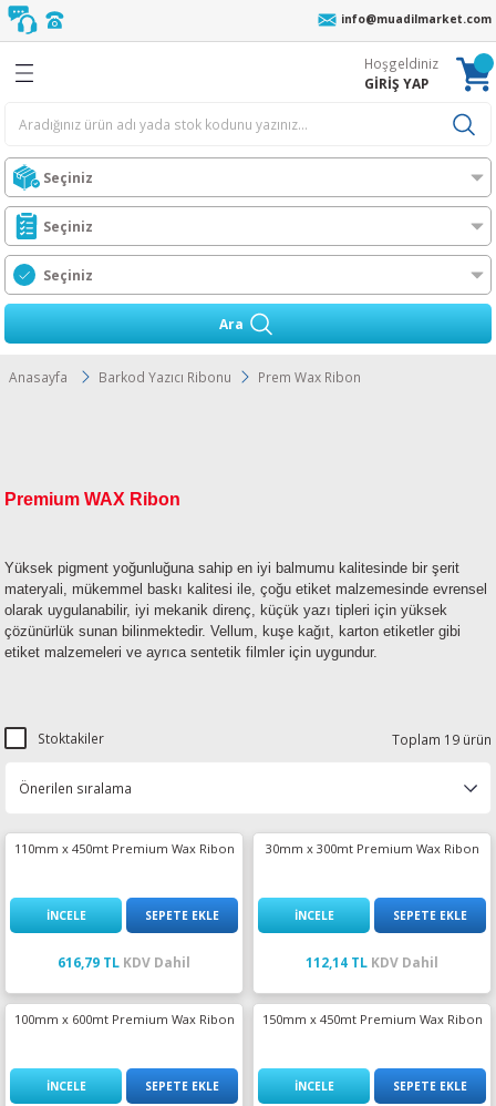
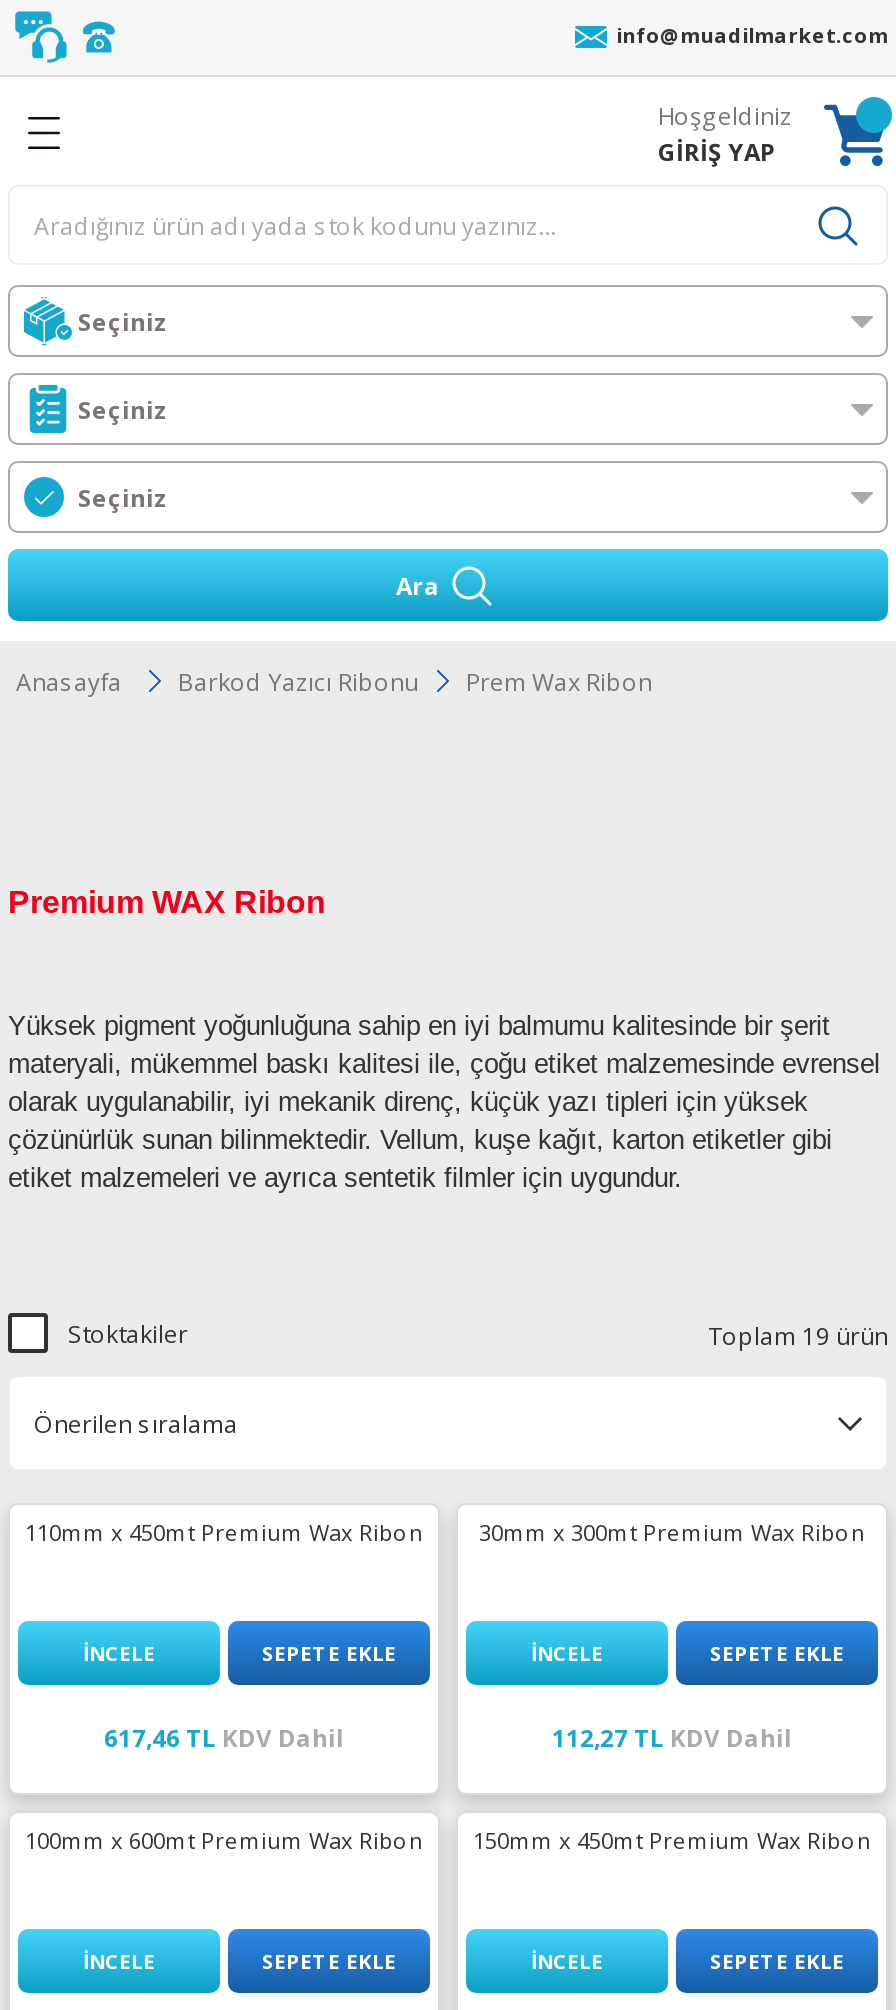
[58,953,190,970] 616,79 TL KDV Dahil -> [104,1720,344,1752] 617,46 TL KDV Dahil
[306,953,438,970] 112,14 TL KDV Dahil -> [552,1720,792,1752] 112,27 TL KDV Dahil

